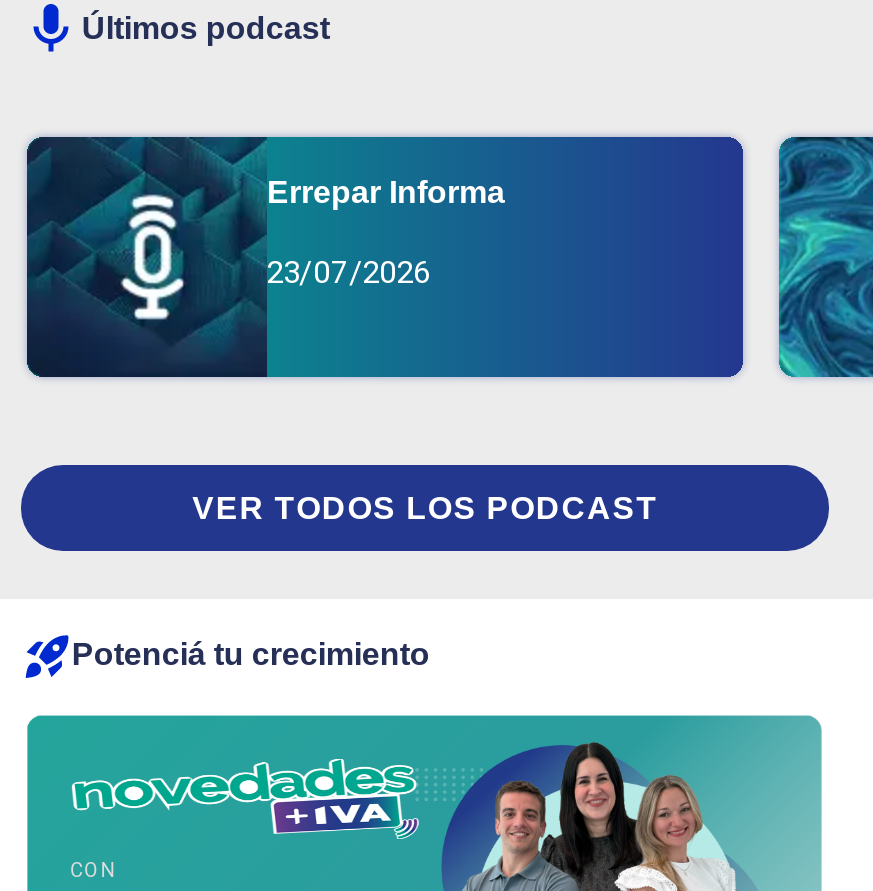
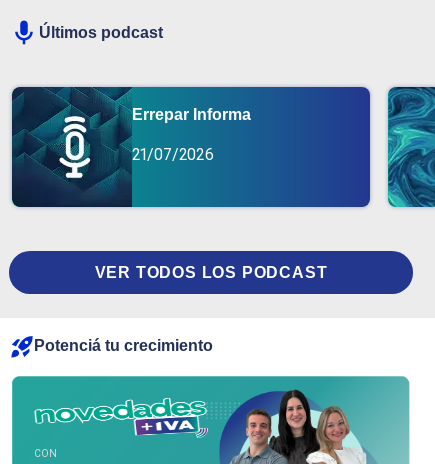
[267,253,433,291] 23/07/2026 -> [132,145,214,164] 21/07/2026

